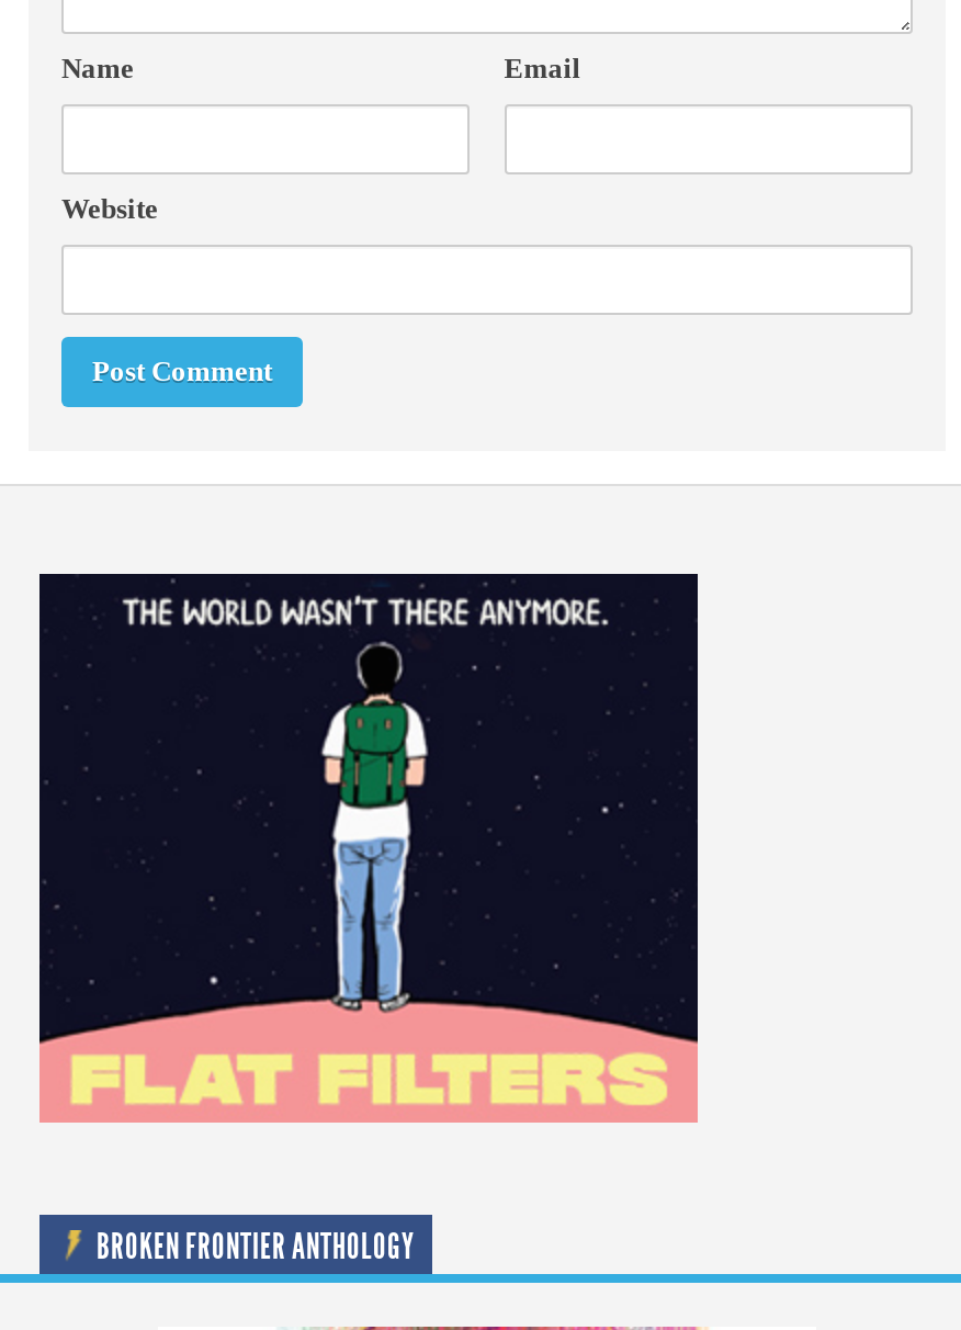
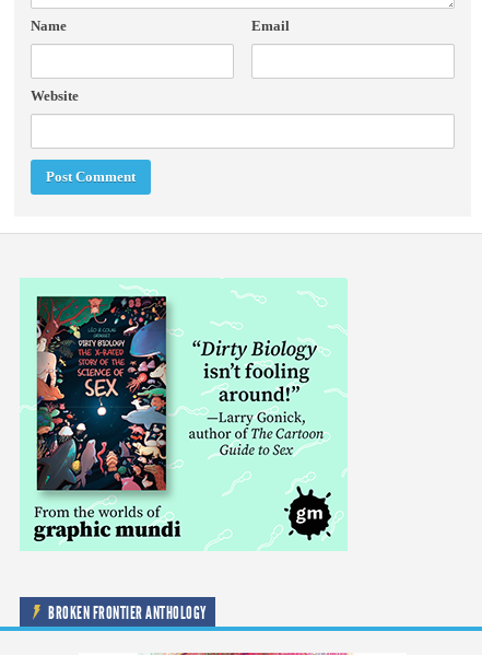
[37,571,700,1124] [image] -> [20,278,348,551] [image]

